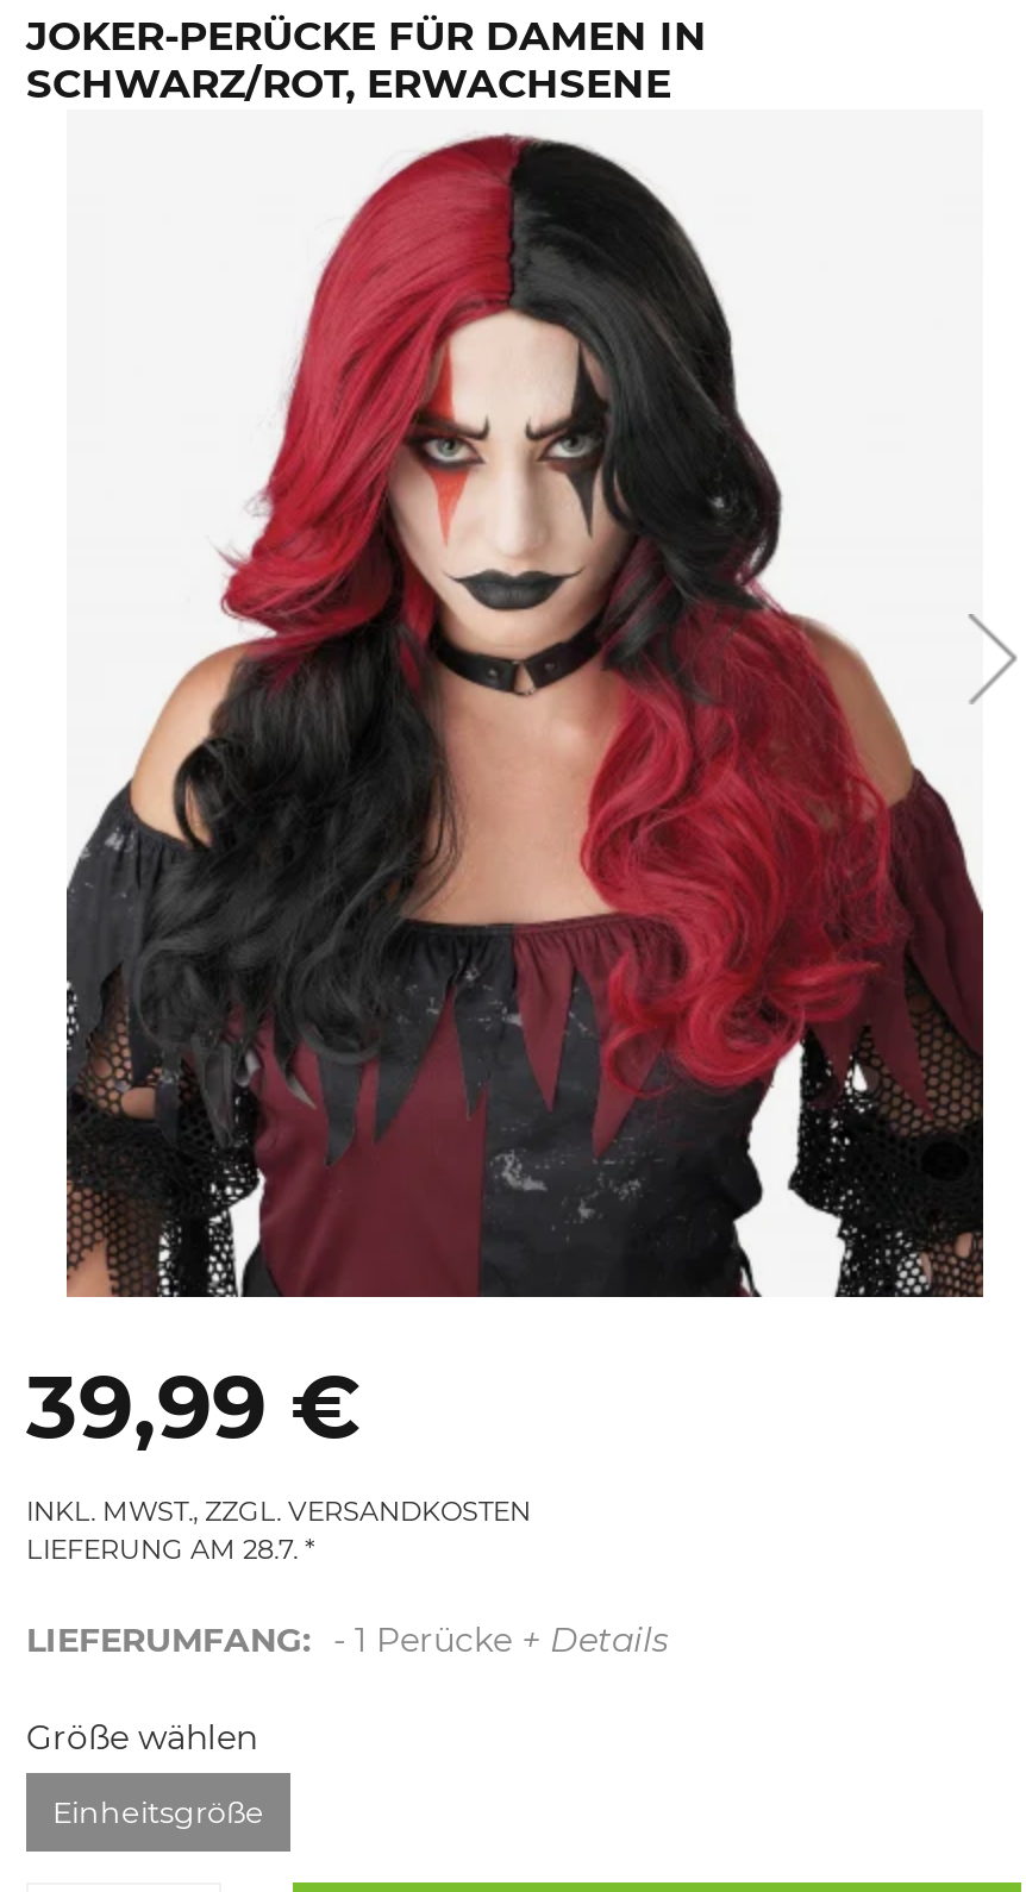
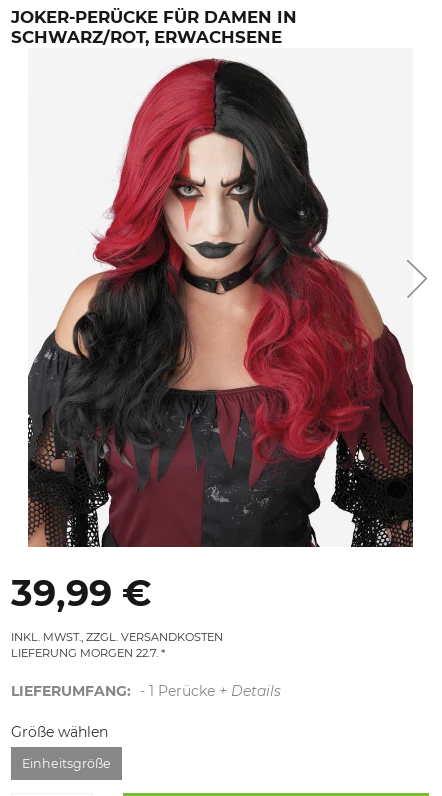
[26,1533,298,1566] LIEFERUNG AM 28.7. -> [11,646,158,660] LIEFERUNG MORGEN 22.7.

